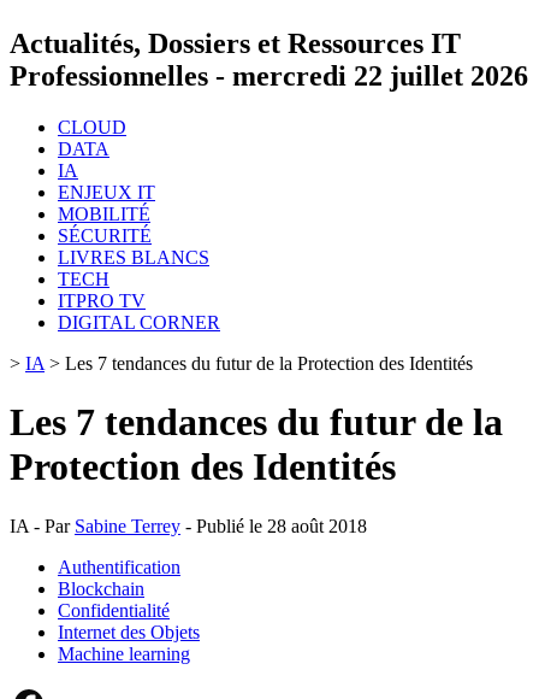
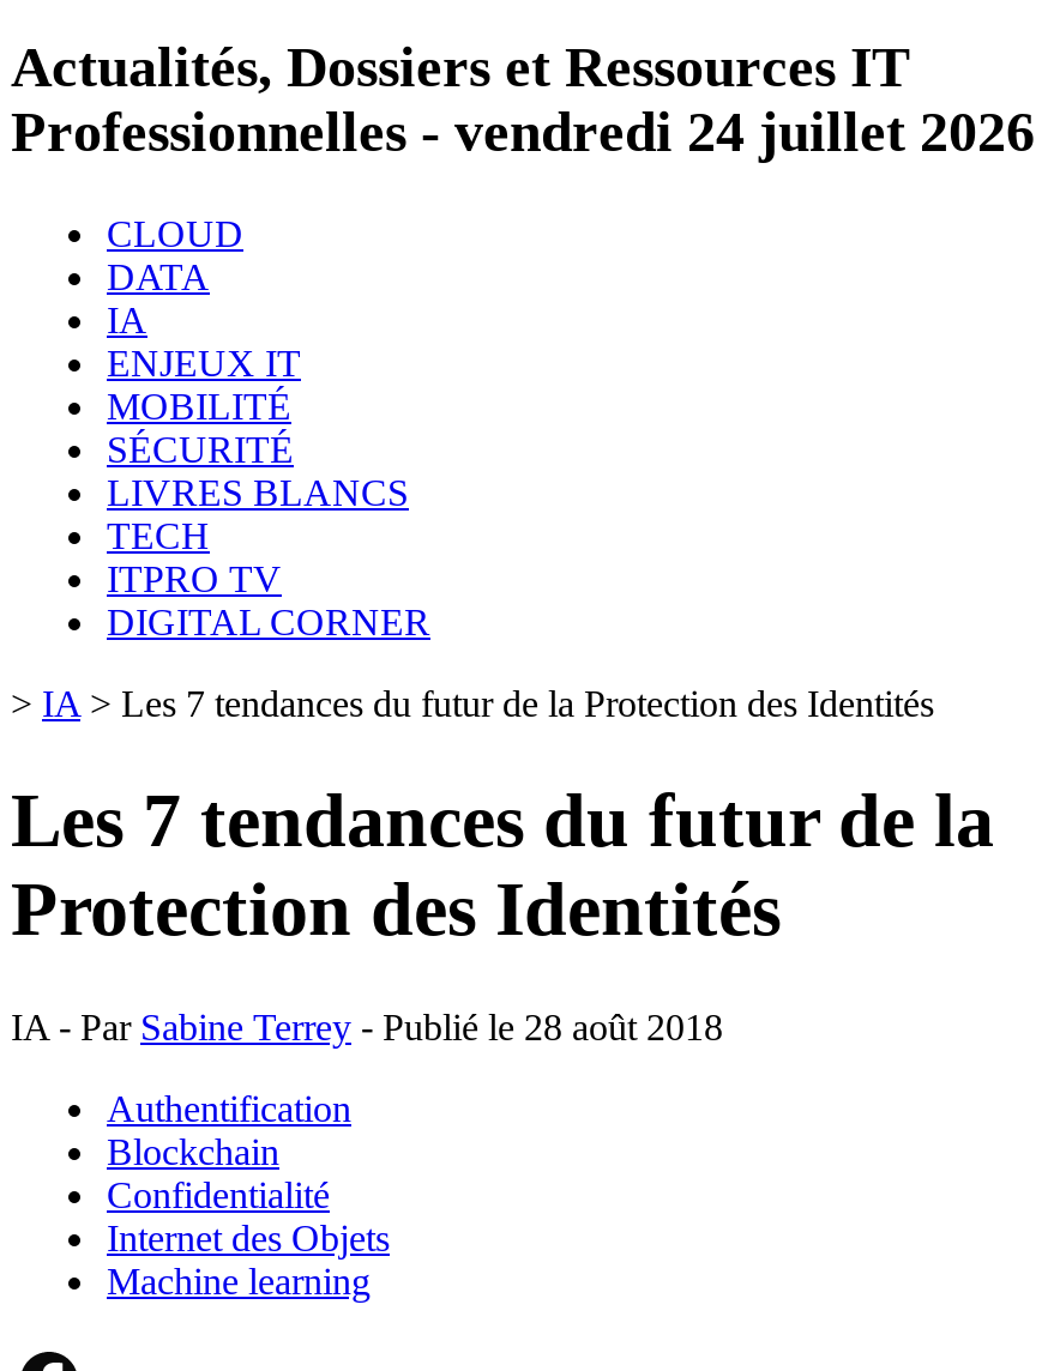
[10,60,528,91] Professionnelles - mercredi 22 juillet 2026 -> [11,100,1035,163] Professionnelles - vendredi 24 juillet 2026

